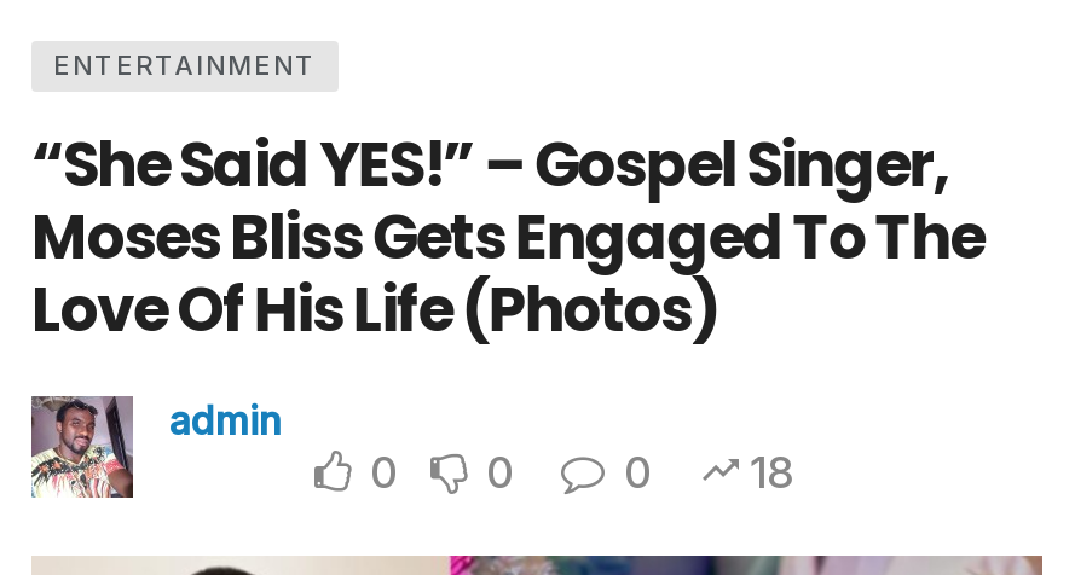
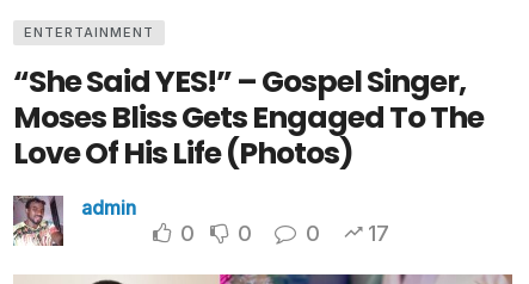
[624,447,793,498] 0 18 -> [306,221,389,246] 0 17

